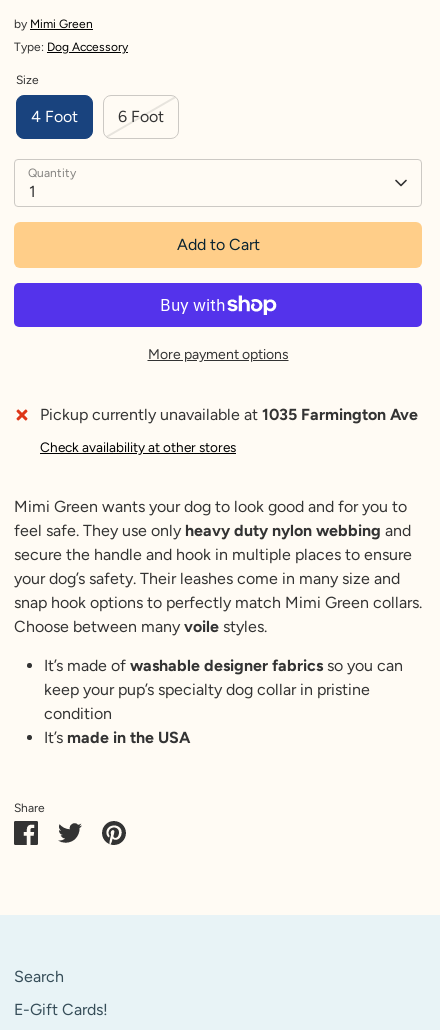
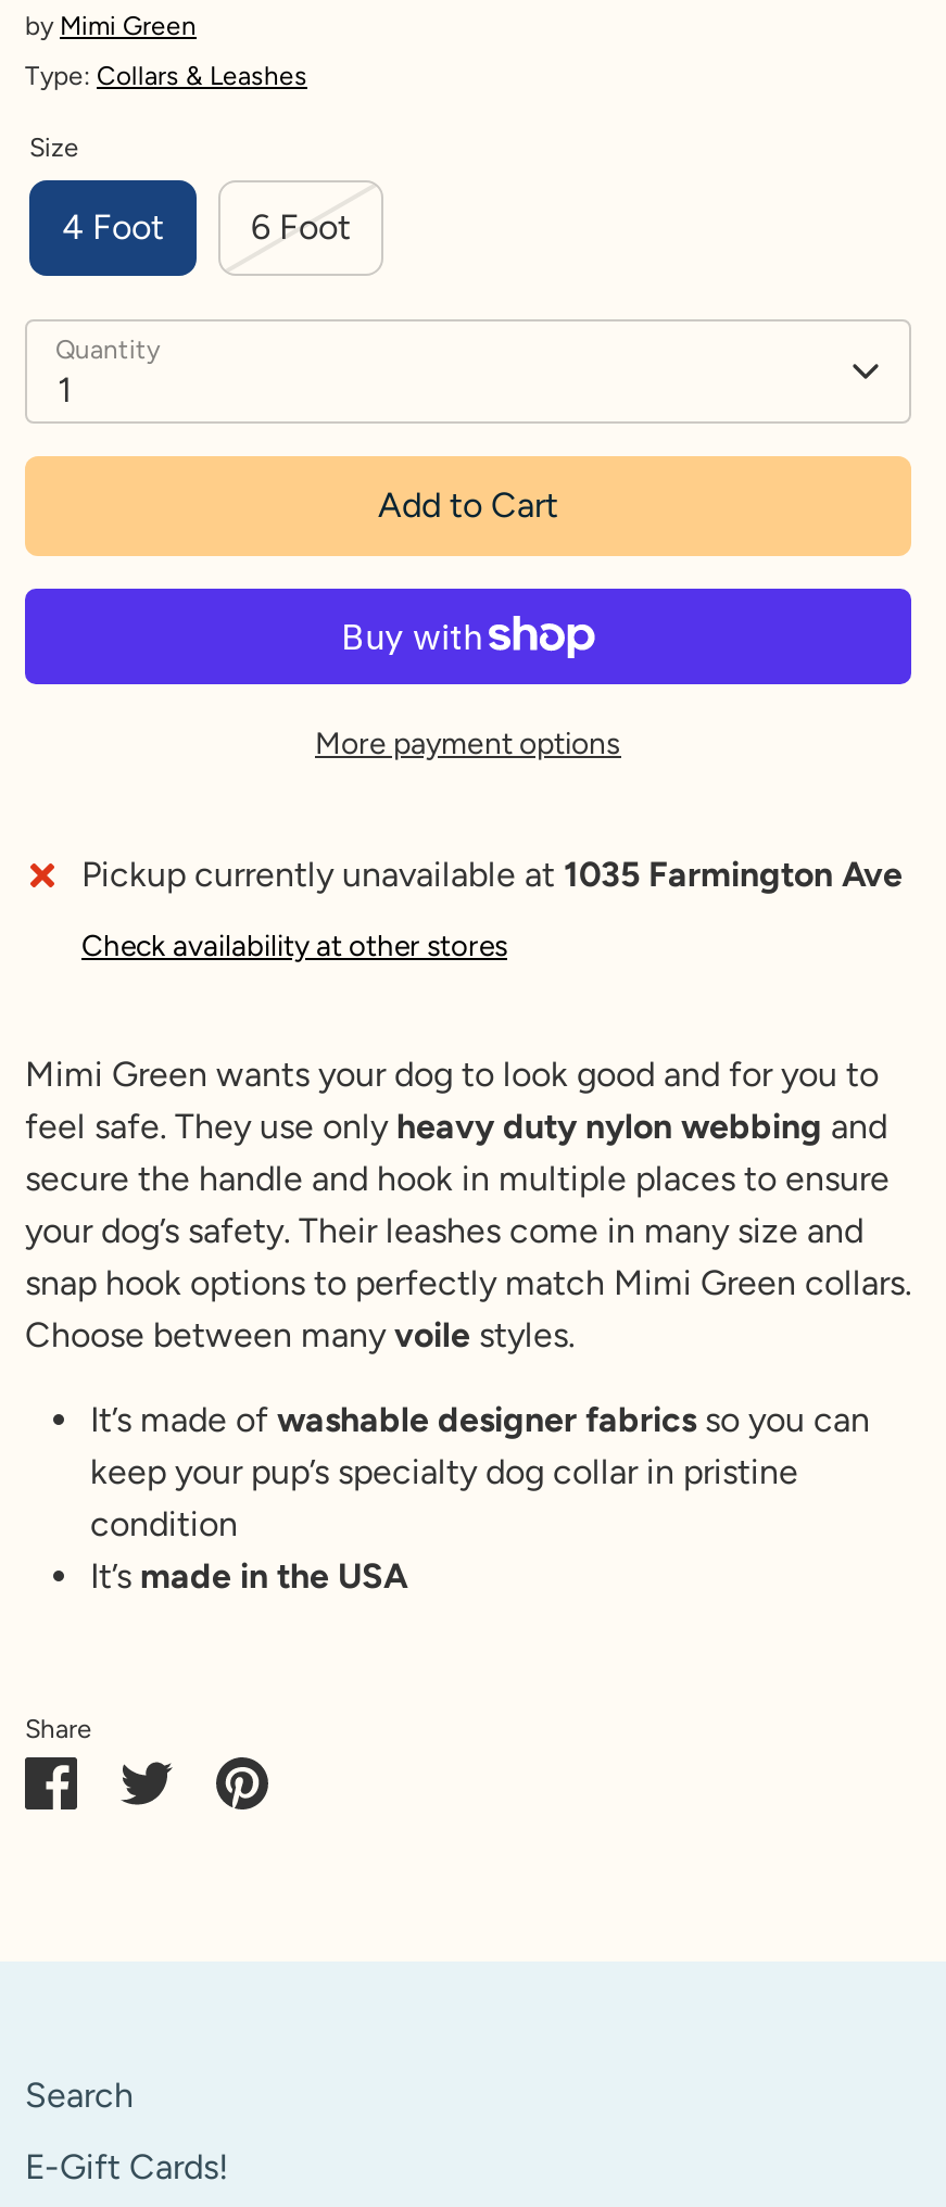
[14,40,128,54] Type: Dog Accessory -> [25,61,307,92] Type: Collars & Leashes

